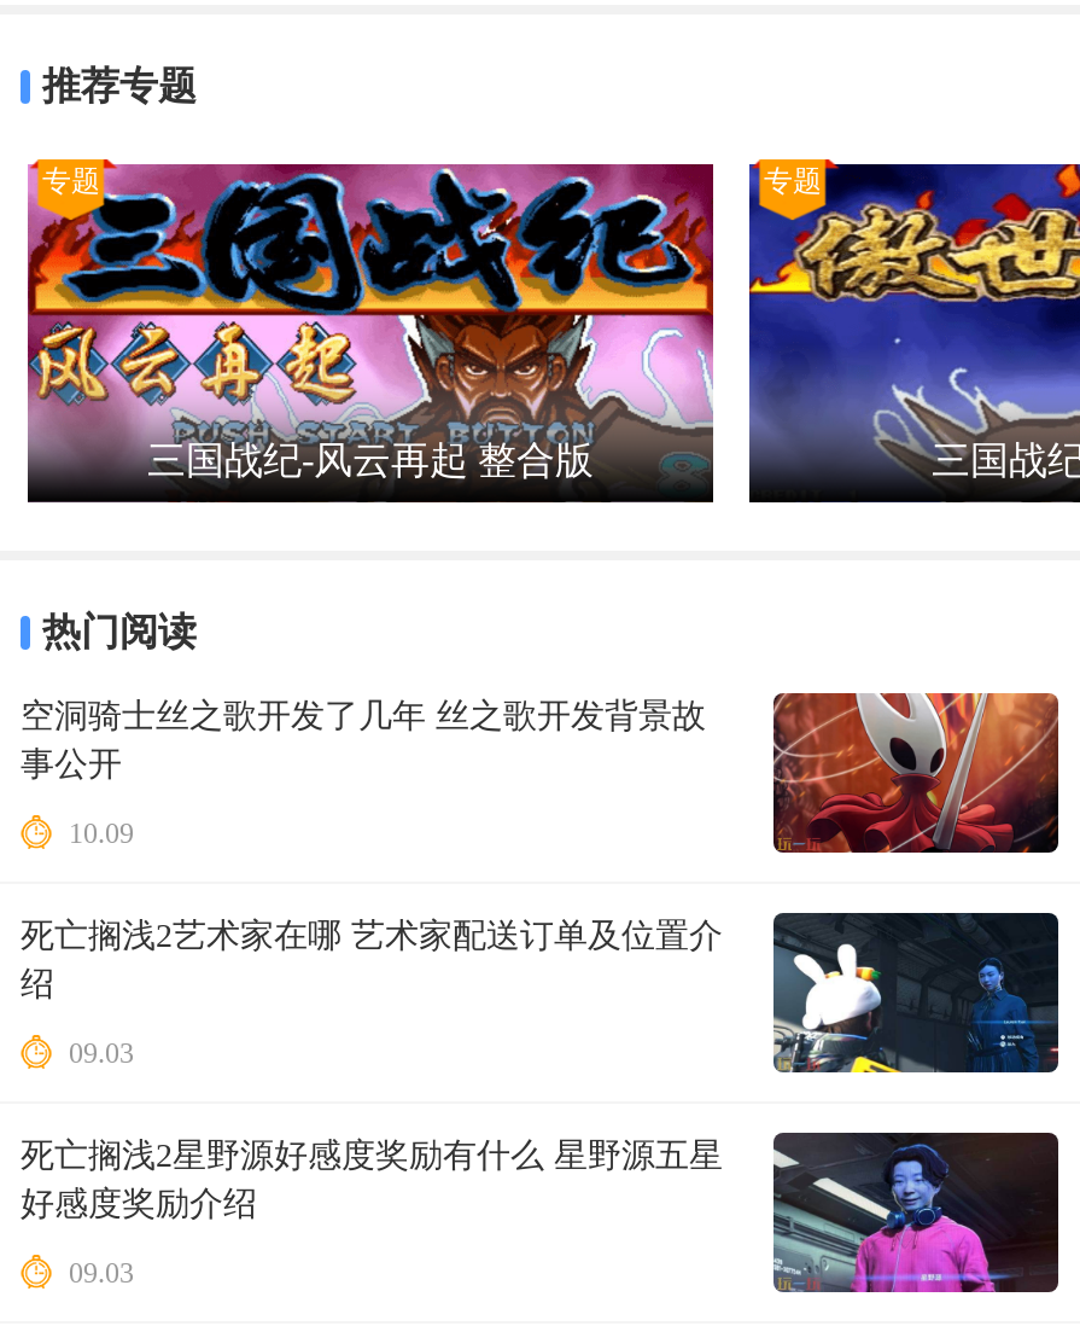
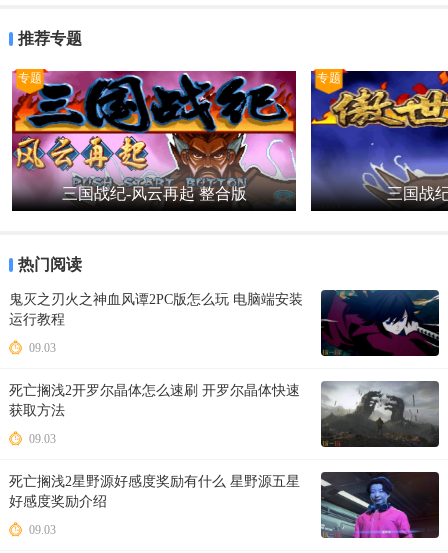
[21,691,1061,855] [image] | 空洞骑士丝之歌开发了几年 丝之歌开发背景故 | 事公开 -> [9,289,440,357] [image] | 鬼灭之刃火之神血风谭2PC版怎么玩 电脑端安装 | 运行教程
[69,817,134,851] 10.09 -> [29,341,56,355] 09.03
[21,913,1058,1075] [image] | 死亡搁浅2艺术家在哪 艺术家配送订单及位置介 | 绍 -> [9,381,439,448] [image] | 死亡搁浅2开罗尔晶体怎么速刷 开罗尔晶体快速 | 获取方法

